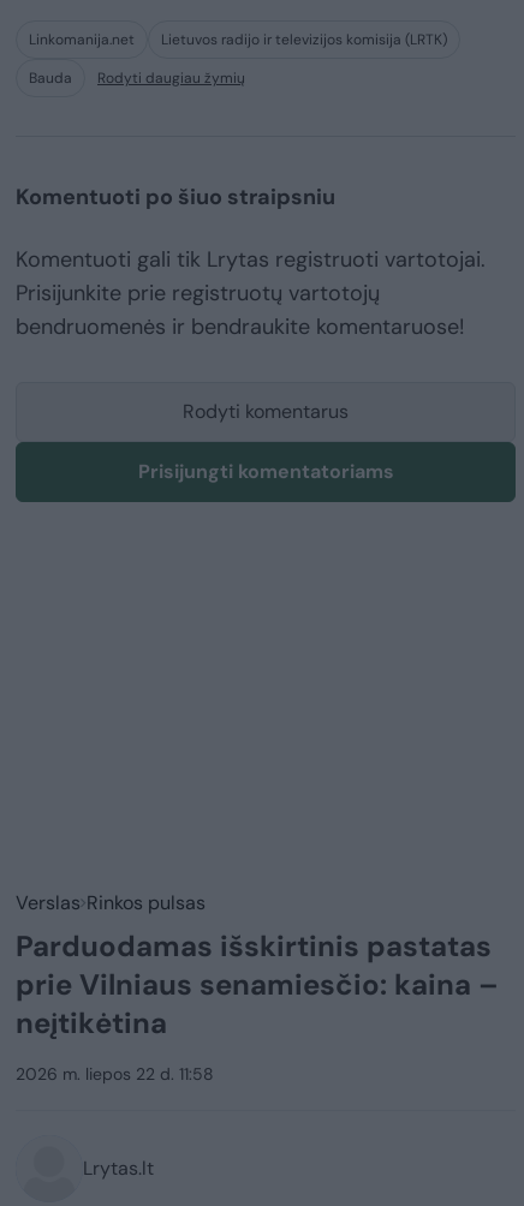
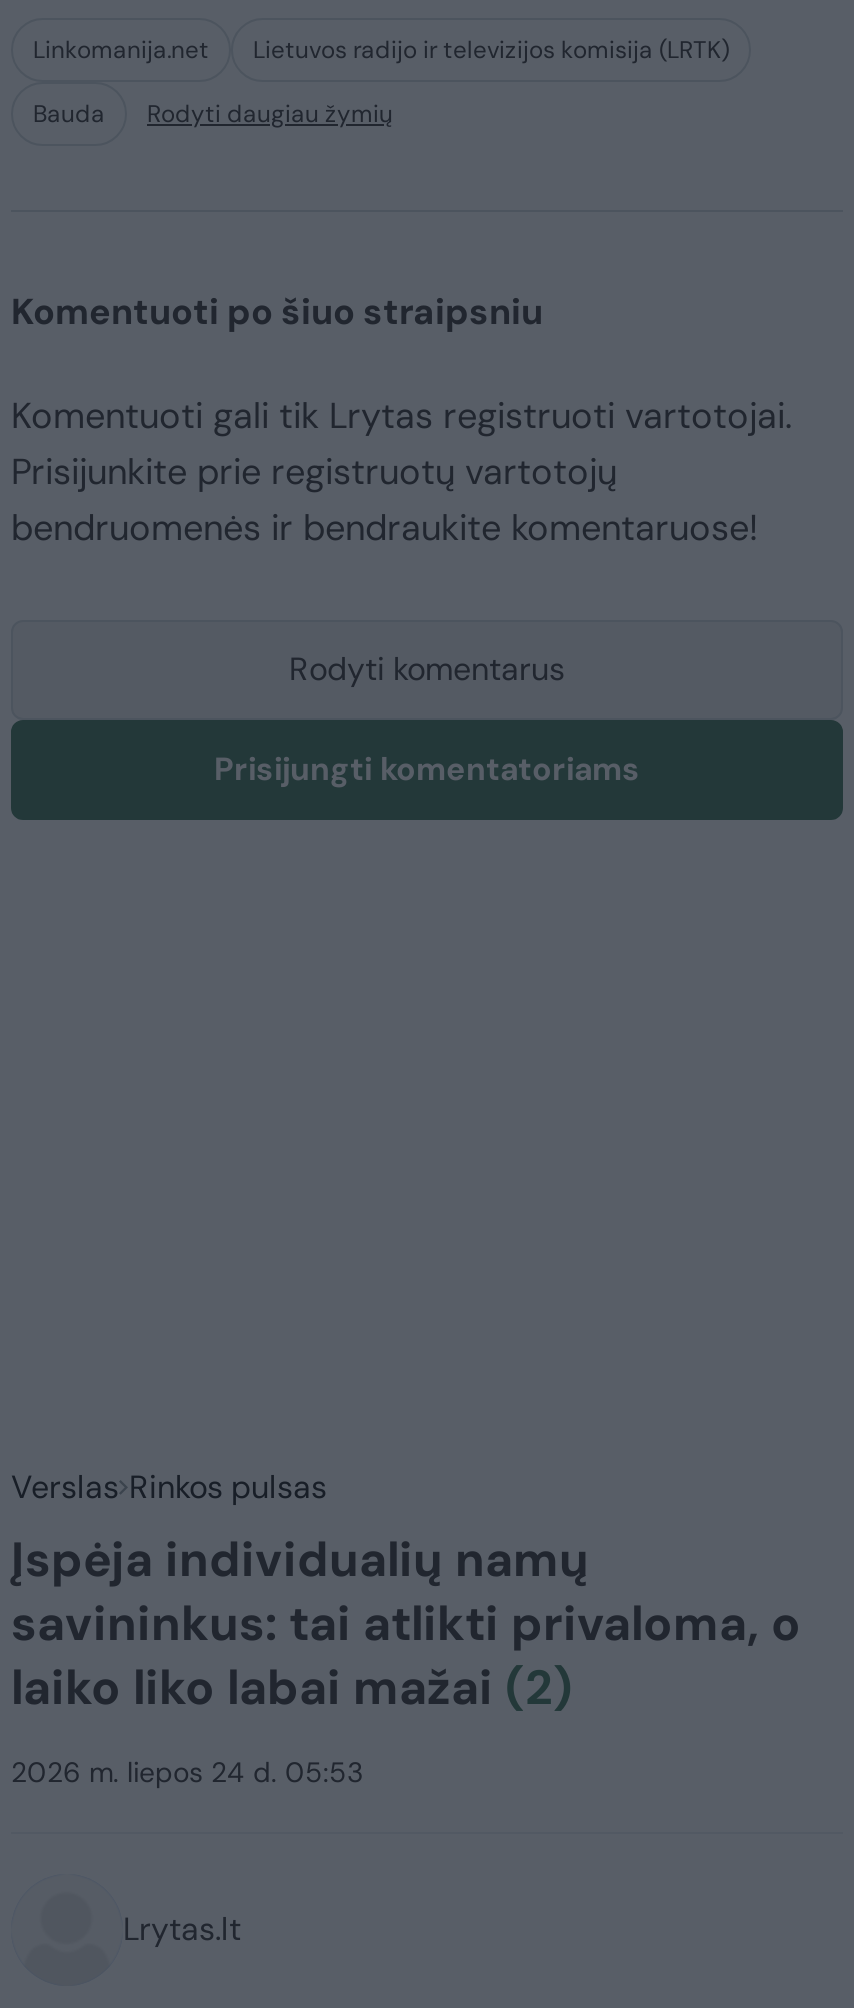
[16,927,499,1042] Parduodamas išskirtinis pastatas | prie Vilniaus senamiesčio: kaina – | neįtikėtina -> [11,1528,801,1718] Įspėja individualių namų | savininkus: tai atlikti privaloma, o | laiko liko labai mažai (2)
[16,1063,214,1085] 2026 m. liepos 22 d. 11:58 -> [11,1754,363,1790] 2026 m. liepos 24 d. 05:53

